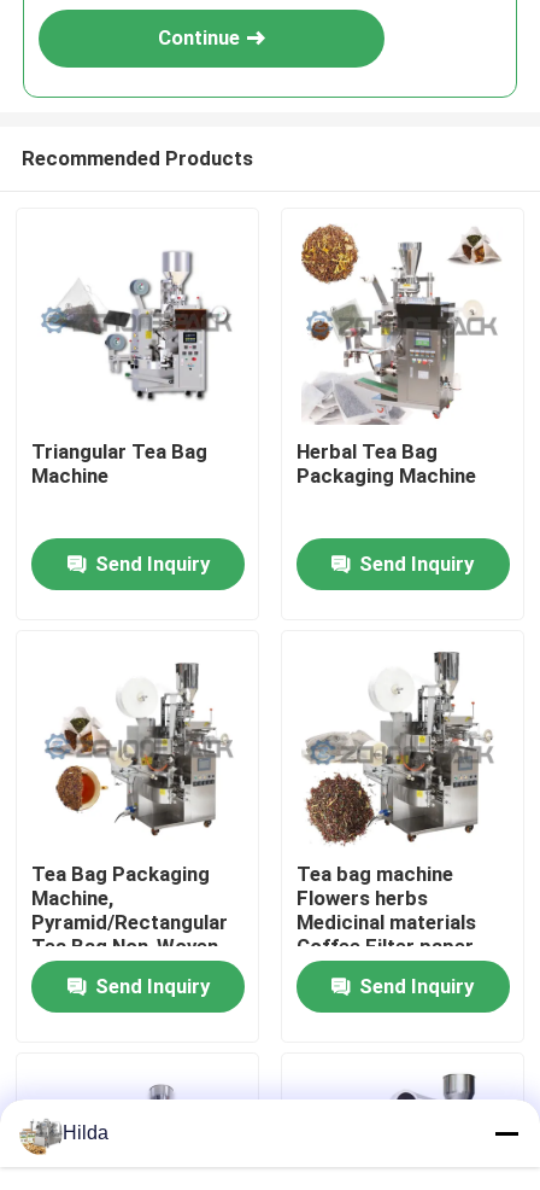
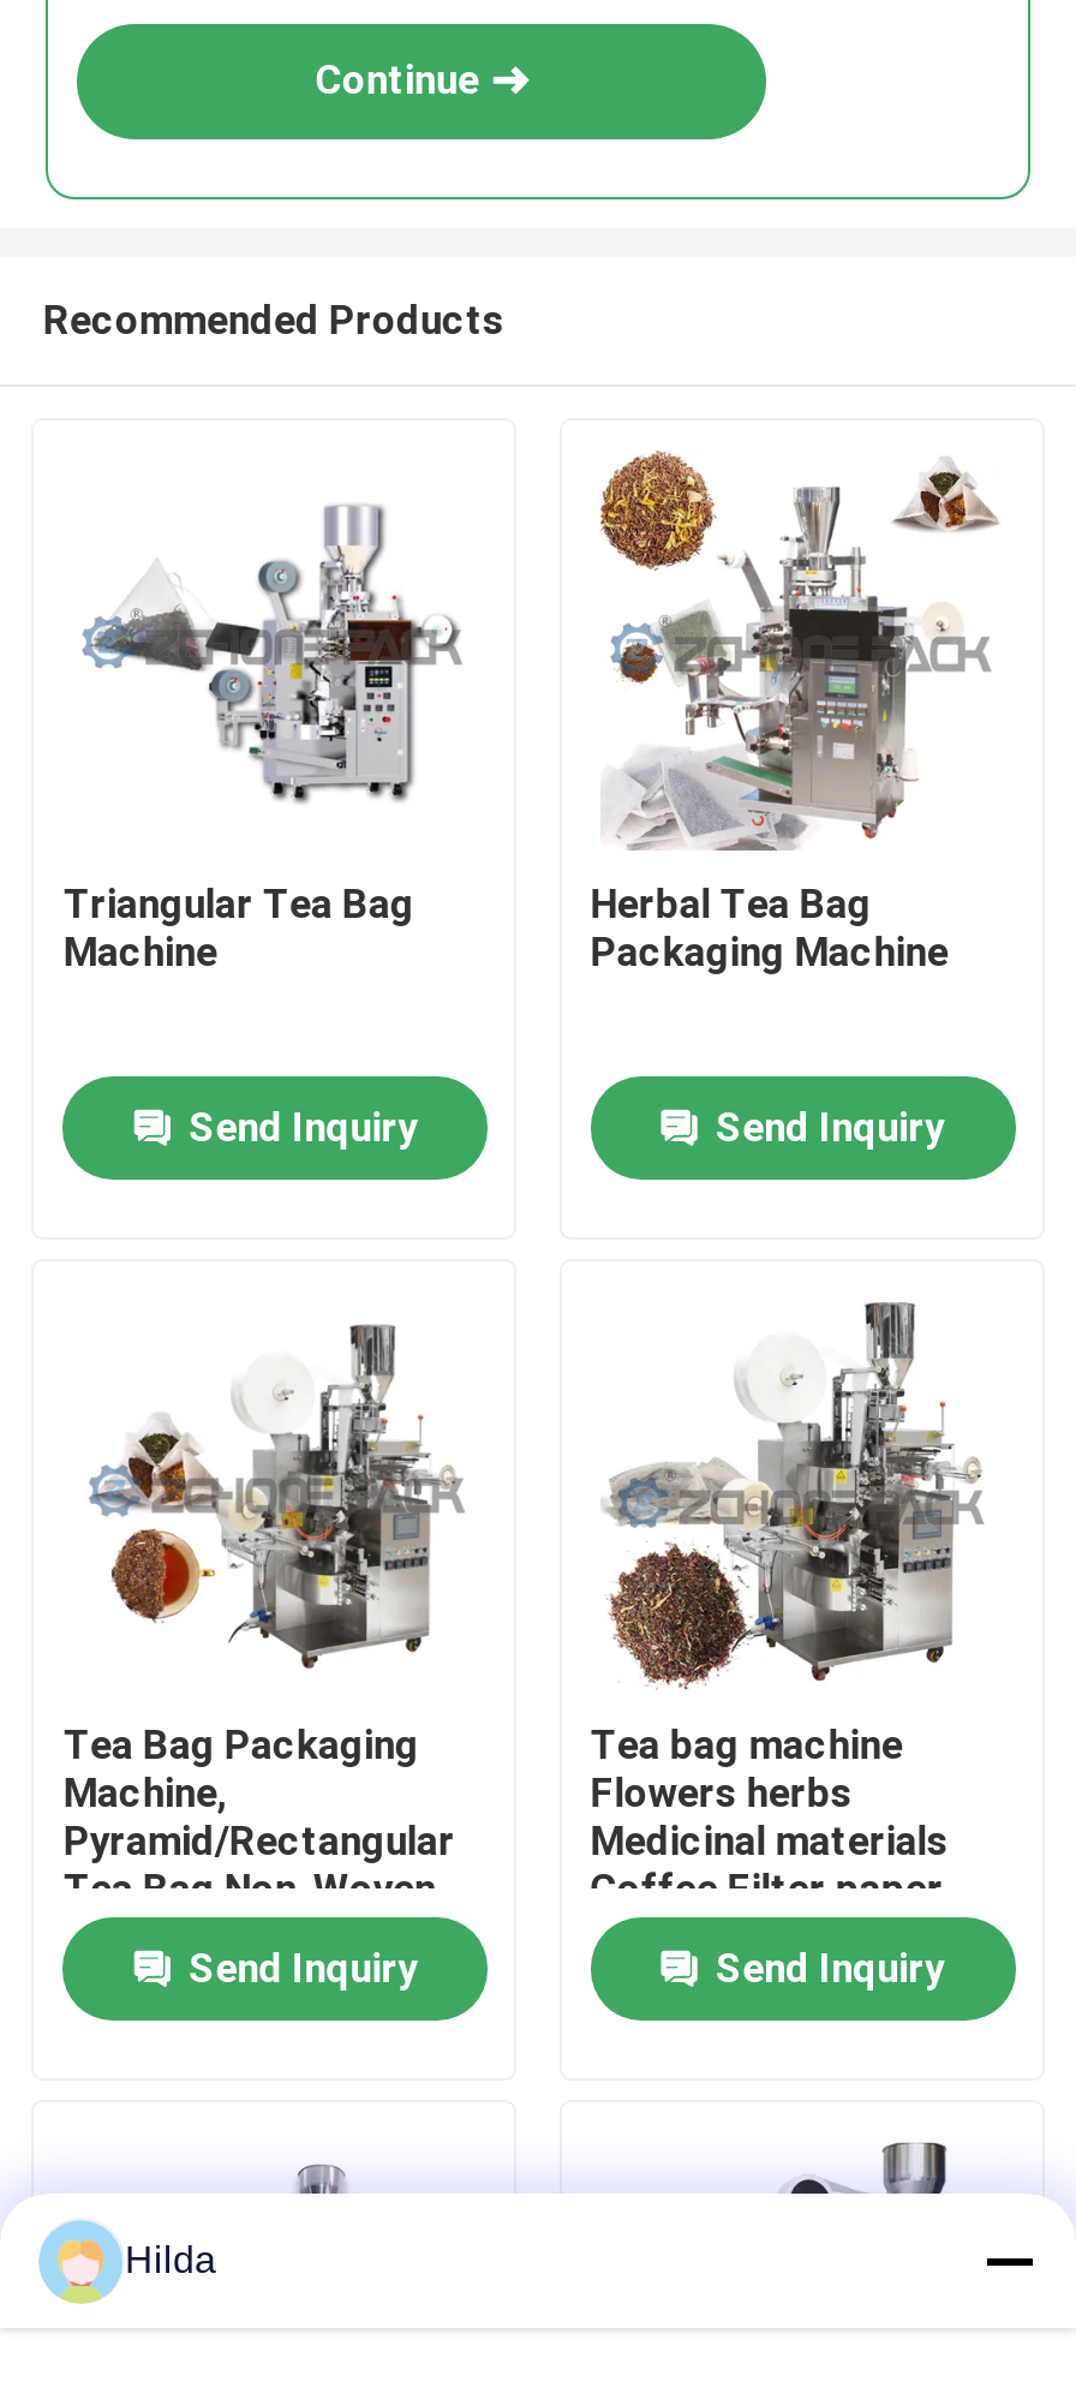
[19,1113,59,1155] [image] -> [38,2218,118,2304] [image]

